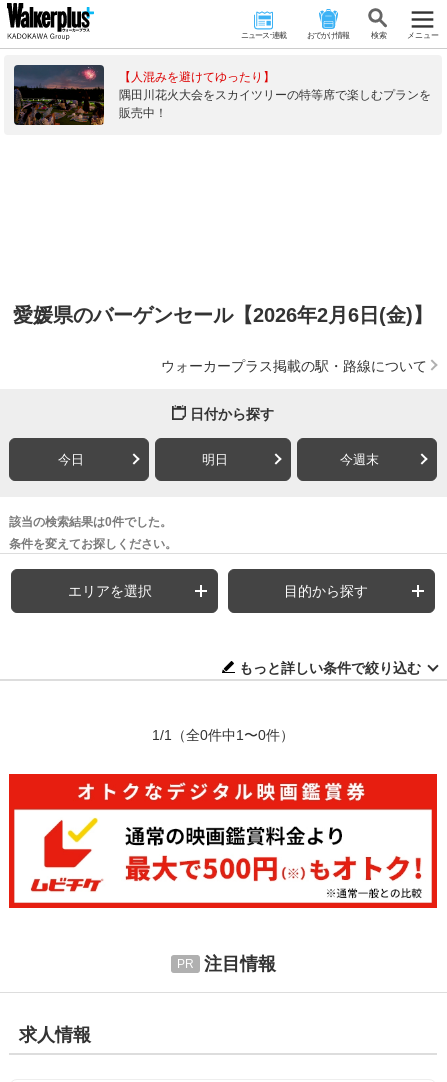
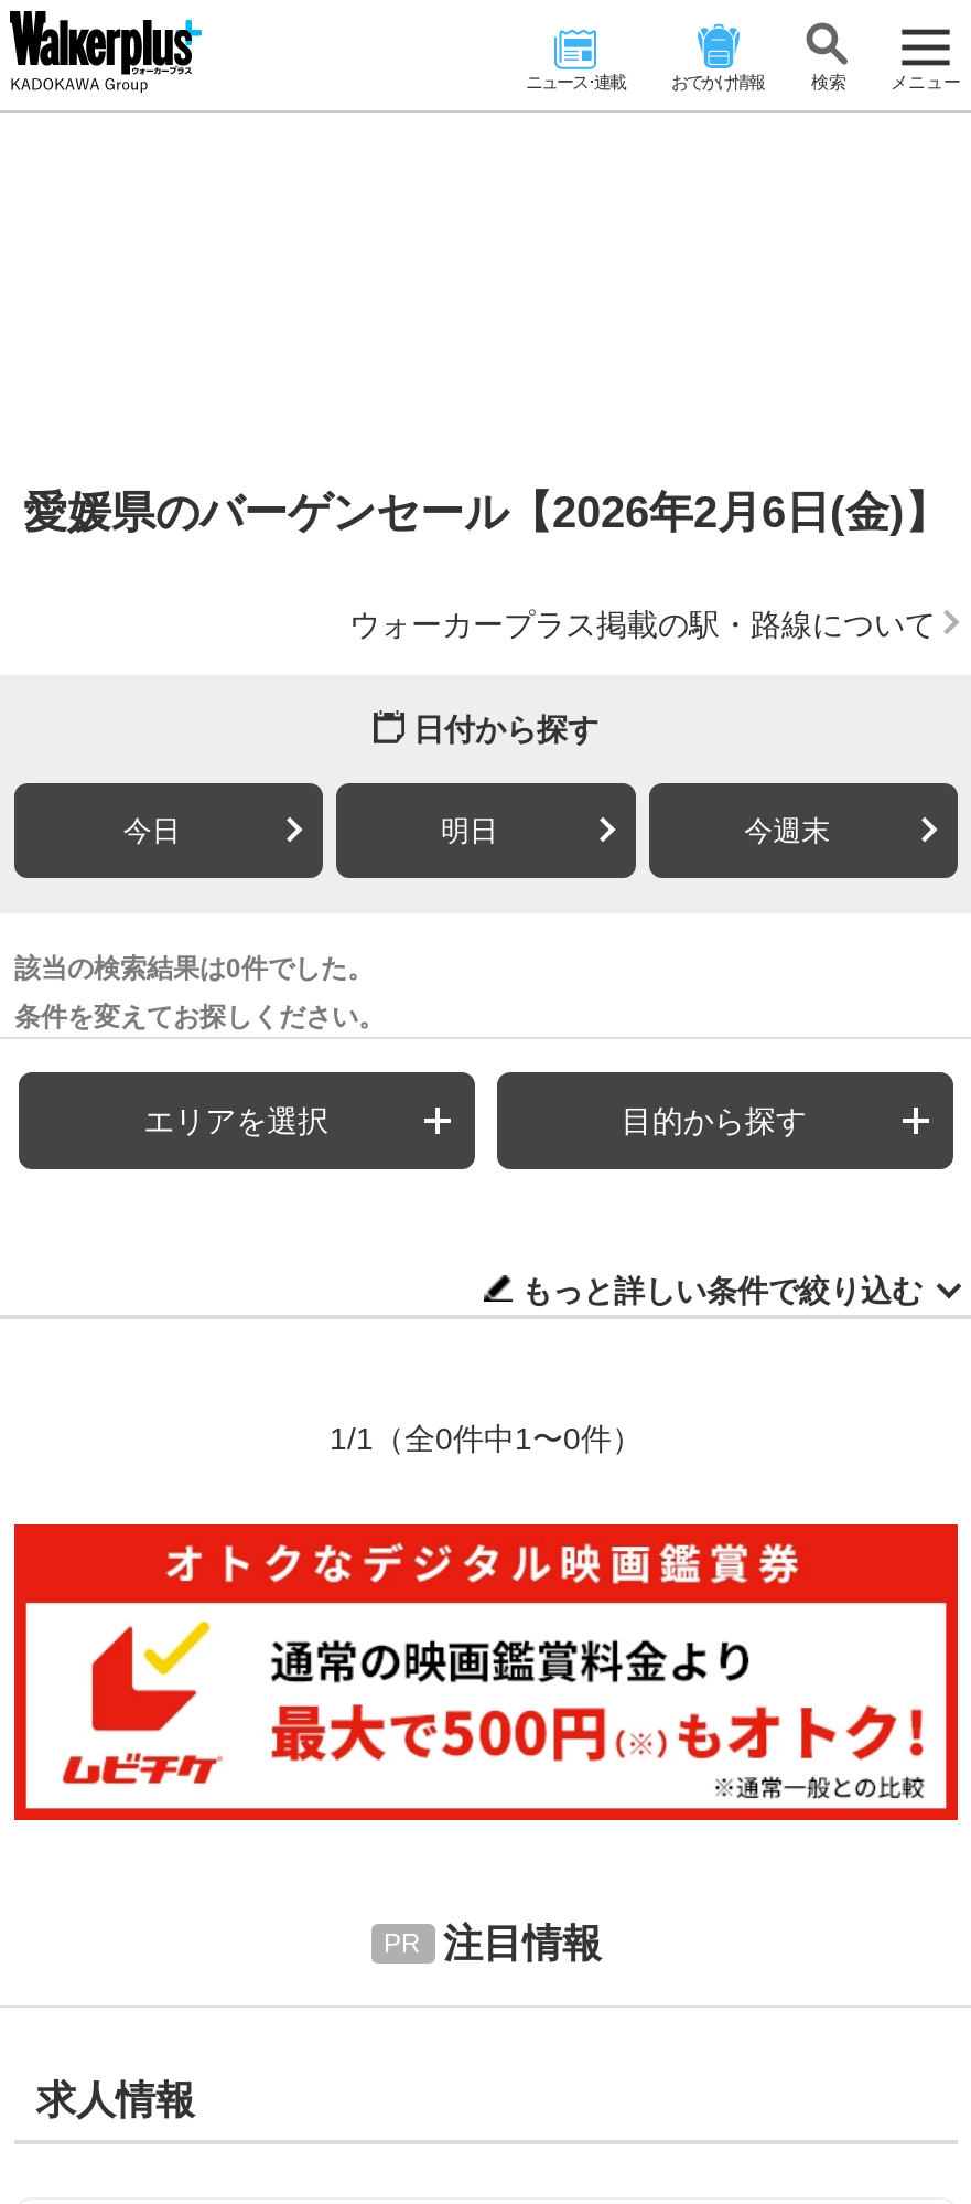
[13,64,431,126] [image] | 【人混みを避けてゆったり】 | 隅田川花火大会をスカイツリーの特等席で楽しむプランを | 販売中！ -> none

